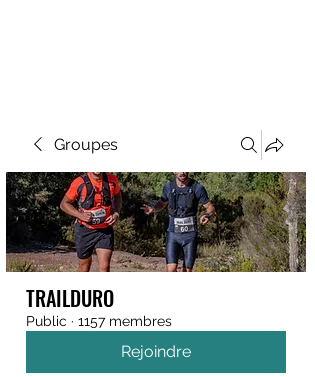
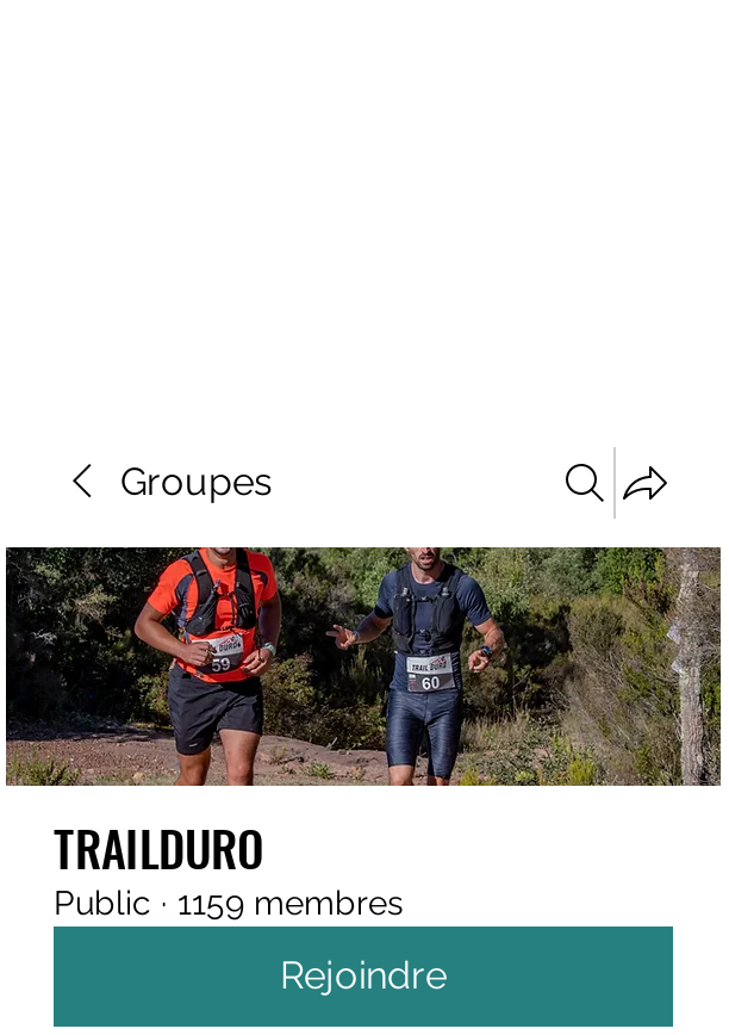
[26,313,172,329] Public · 1157 membres -> [54,884,404,922] Public · 1159 membres

